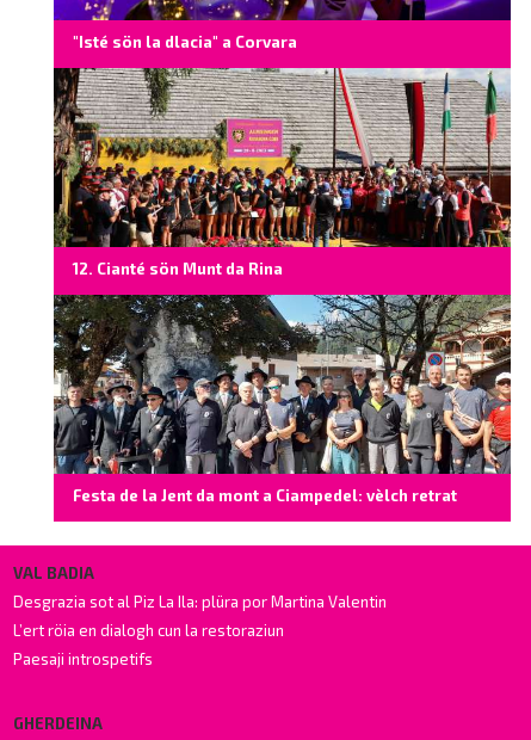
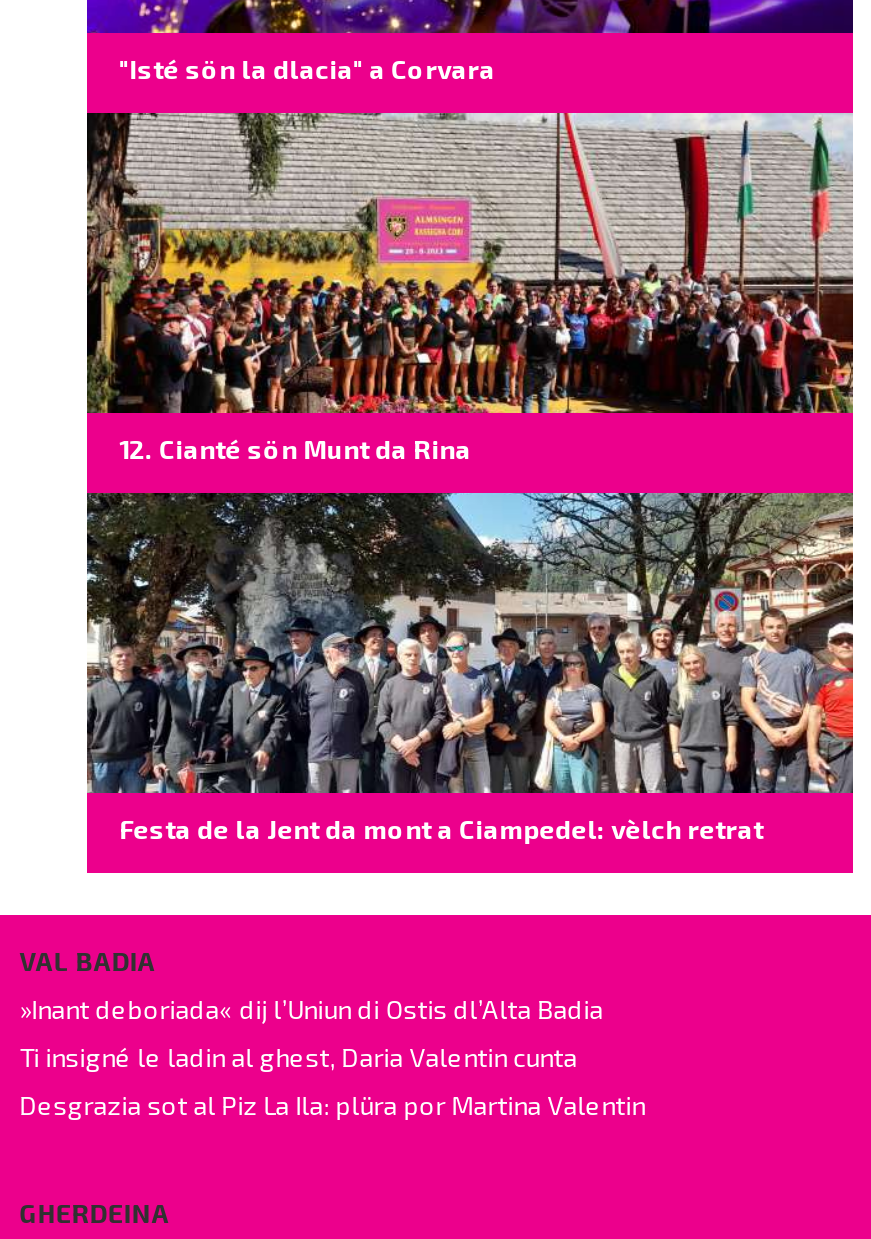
none -> [19,992,603,1072] »Inant deboriada« dij l’Uniun di Ostis dl’Alta Badia | Ti insigné le ladin al ghest, Daria Valentin cunta
moved [13,592,387,611] -> [19,1088,645,1120]: Desgrazia sot al Piz La Ila: plüra por Martina Valentin
[13,621,284,669] L’ert röia en dialogh cun la restoraziun | Paesaji introspetifs -> none

